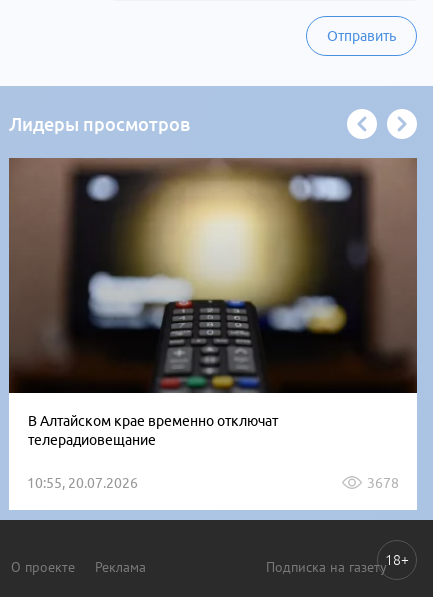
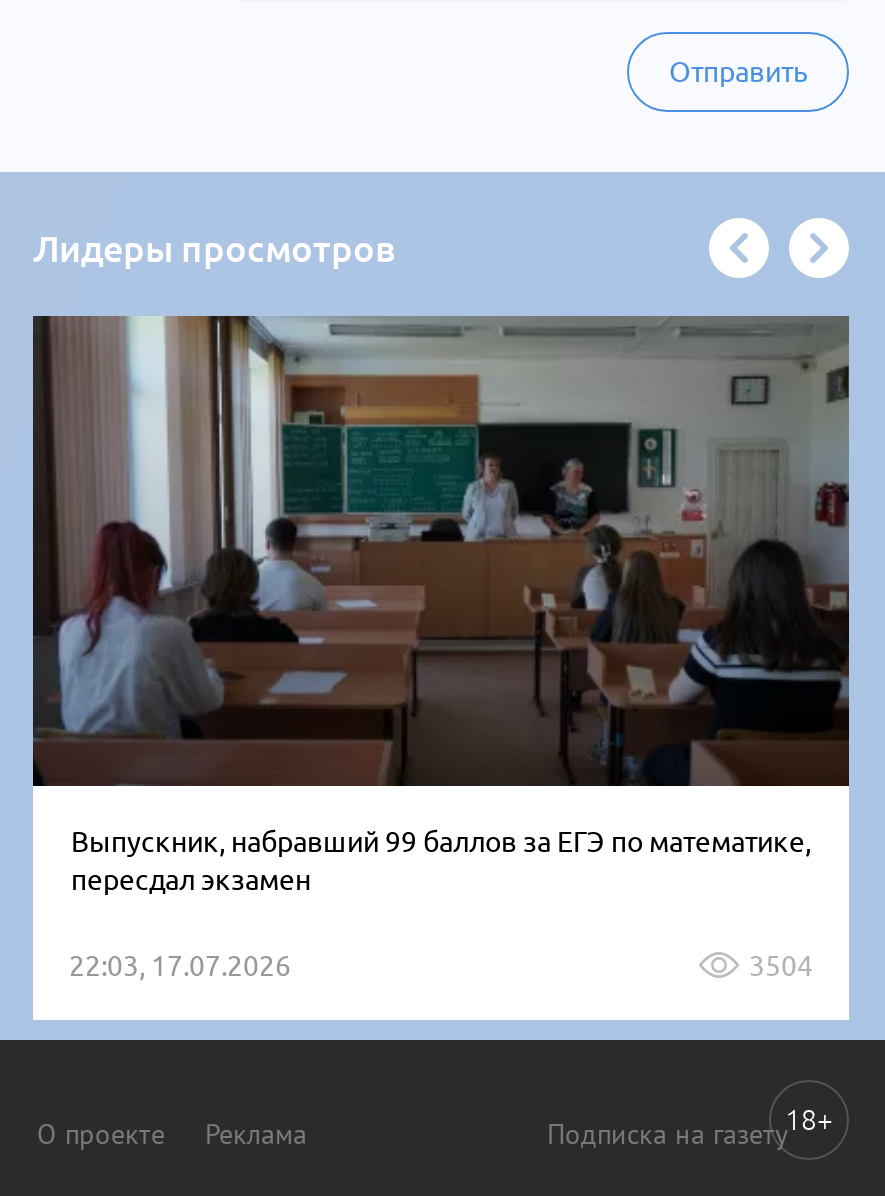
[9,157,417,448] [image] | В Алтайском крае временно отключат | телерадиовещание -> [33,316,849,895] [image] | Выпускник, набравший 99 баллов за ЕГЭ по математике, | пересдал экзамен
[27,475,399,491] 10:55, 20.07.2026 | 3678 -> [69,949,813,981] 22:03, 17.07.2026 | 3504

